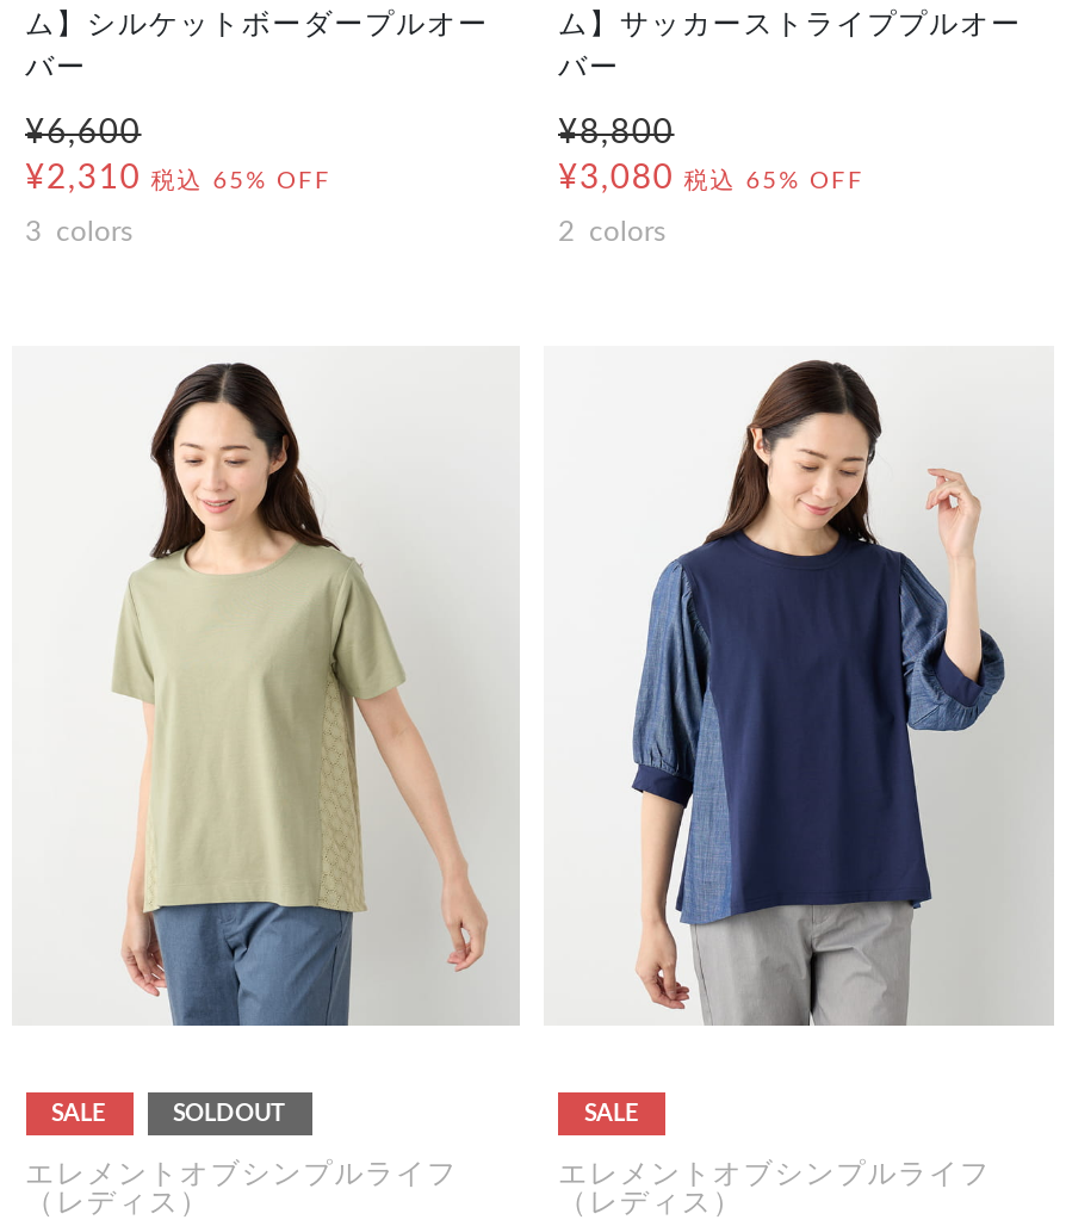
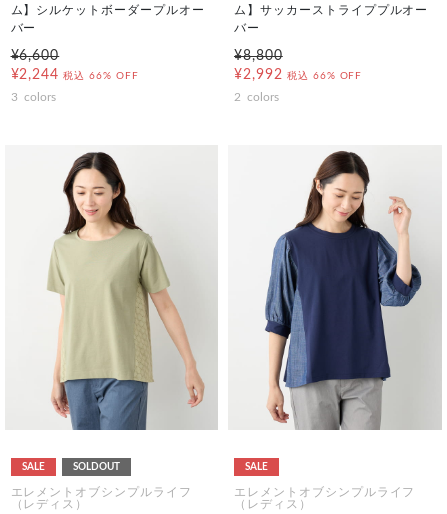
[25,163,331,196] ¥2,310 税込 65% OFF -> [10,68,139,82] ¥2,244 税込 66% OFF
[558,163,864,196] ¥3,080 税込 65% OFF -> [234,68,362,82] ¥2,992 税込 66% OFF

